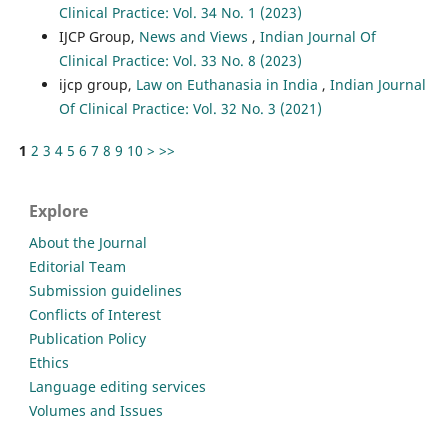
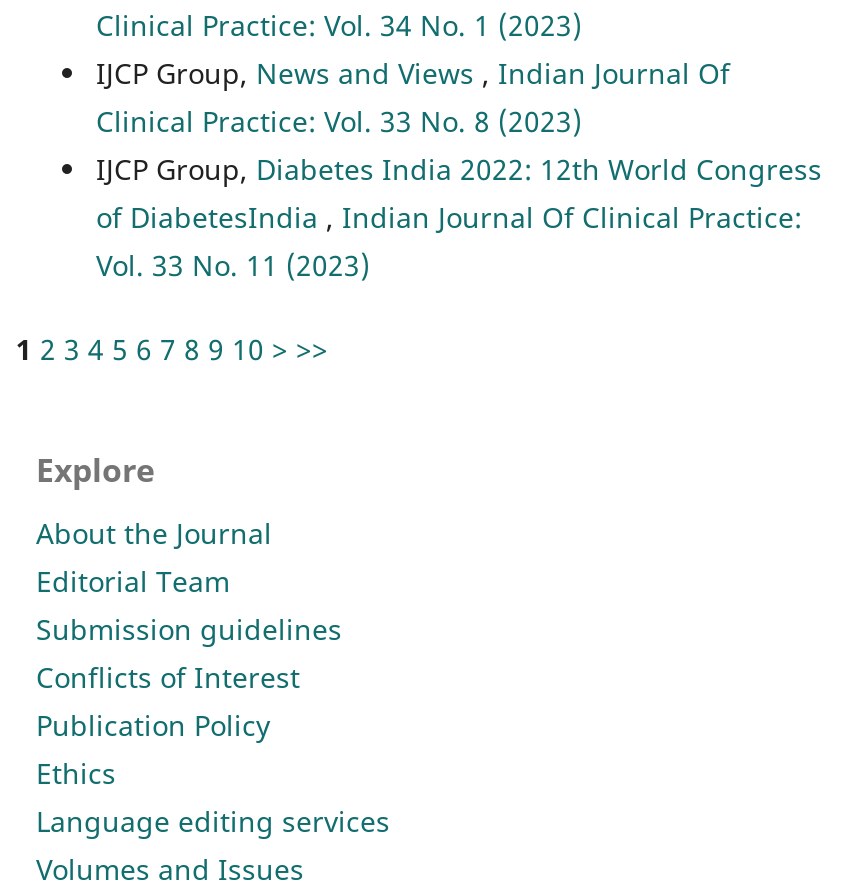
[59,75,426,118] ijcp group, Law on Euthanasia in India, Indian Journal | Of Clinical Practice: Vol. 32 No. 3 (2021) -> [96,149,822,283] IJCP Group, Diabetes India 2022: 12th World Congress | of DiabetesIndia, Indian Journal Of Clinical Practice: | Vol. 33 No. 11 (2023)

